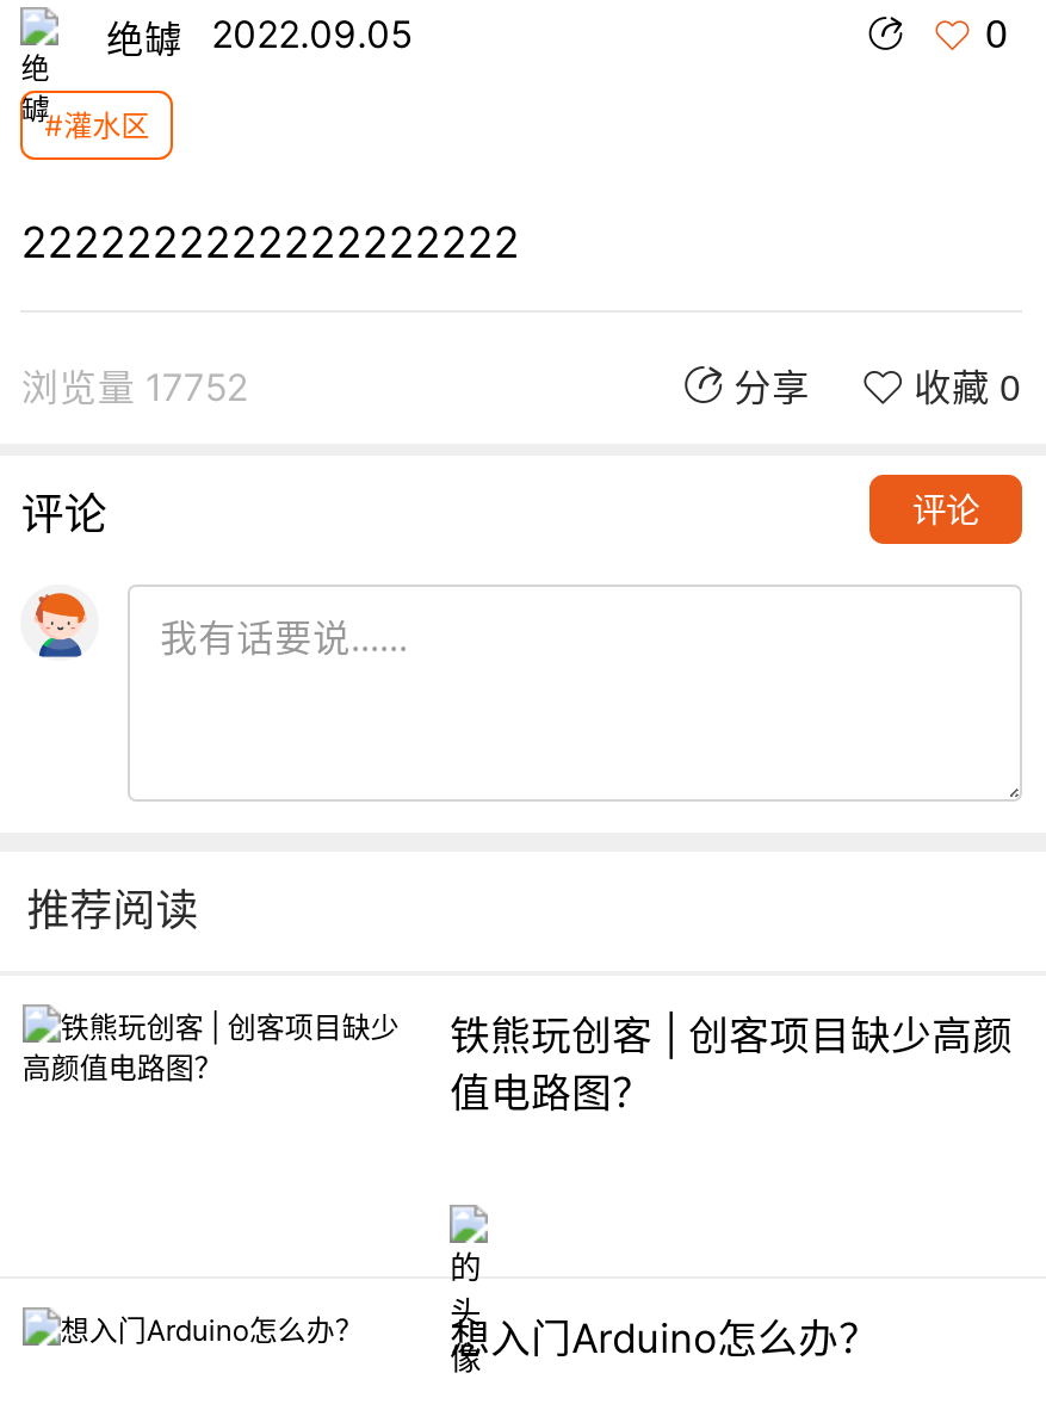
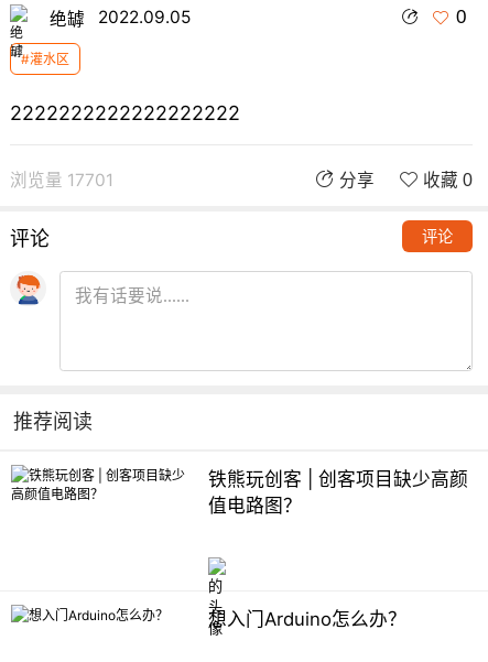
[21,365,248,410] 浏览量 17752 -> [10,170,114,191] 浏览量 17701

